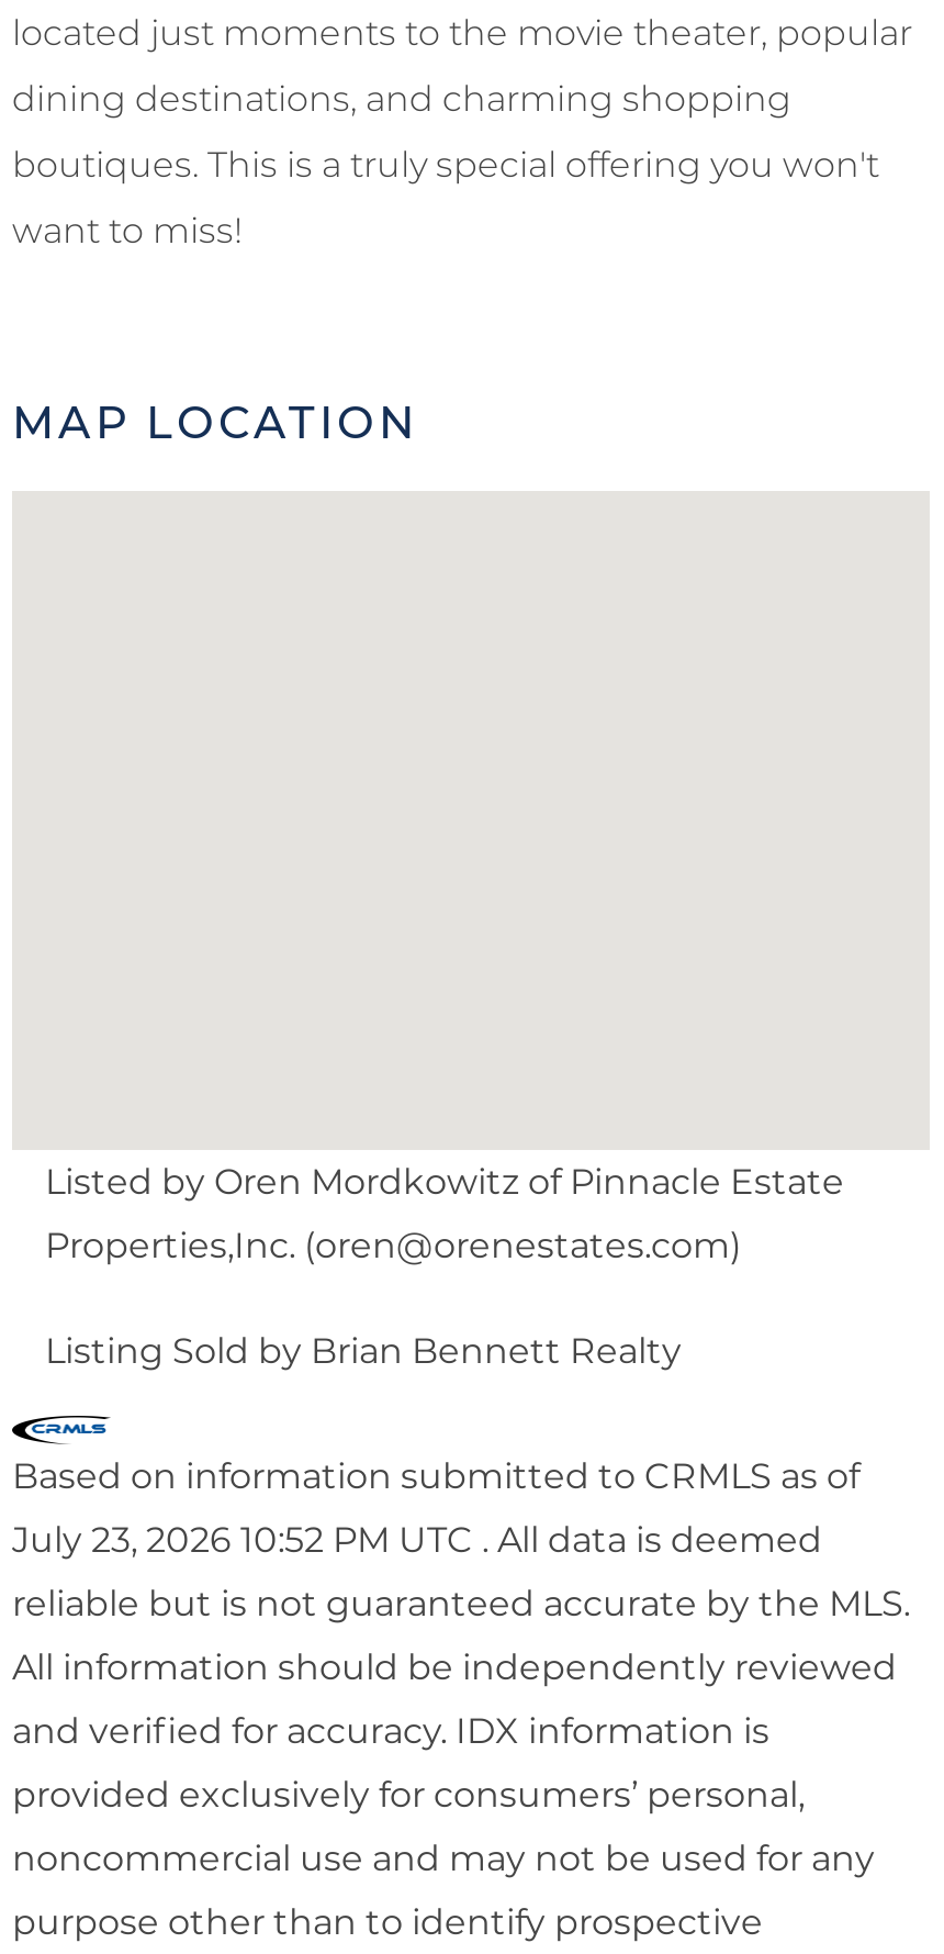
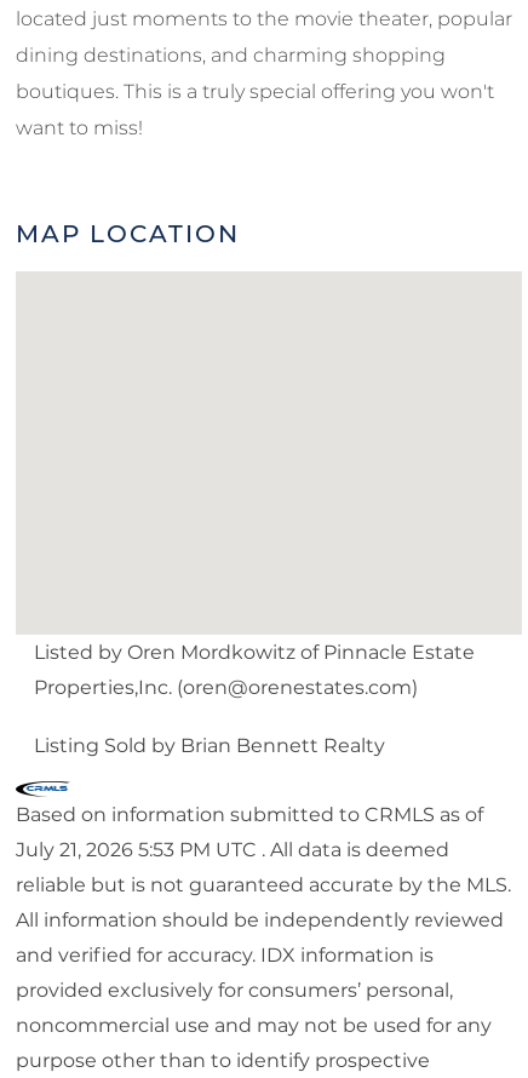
[12,1518,822,1560] July 23, 2026 10:52 PM UTC . All data is deemed -> [16,838,449,861] July 21, 2026 5:53 PM UTC . All data is deemed

